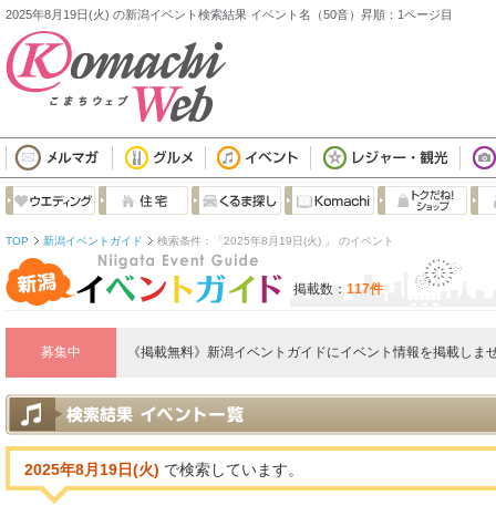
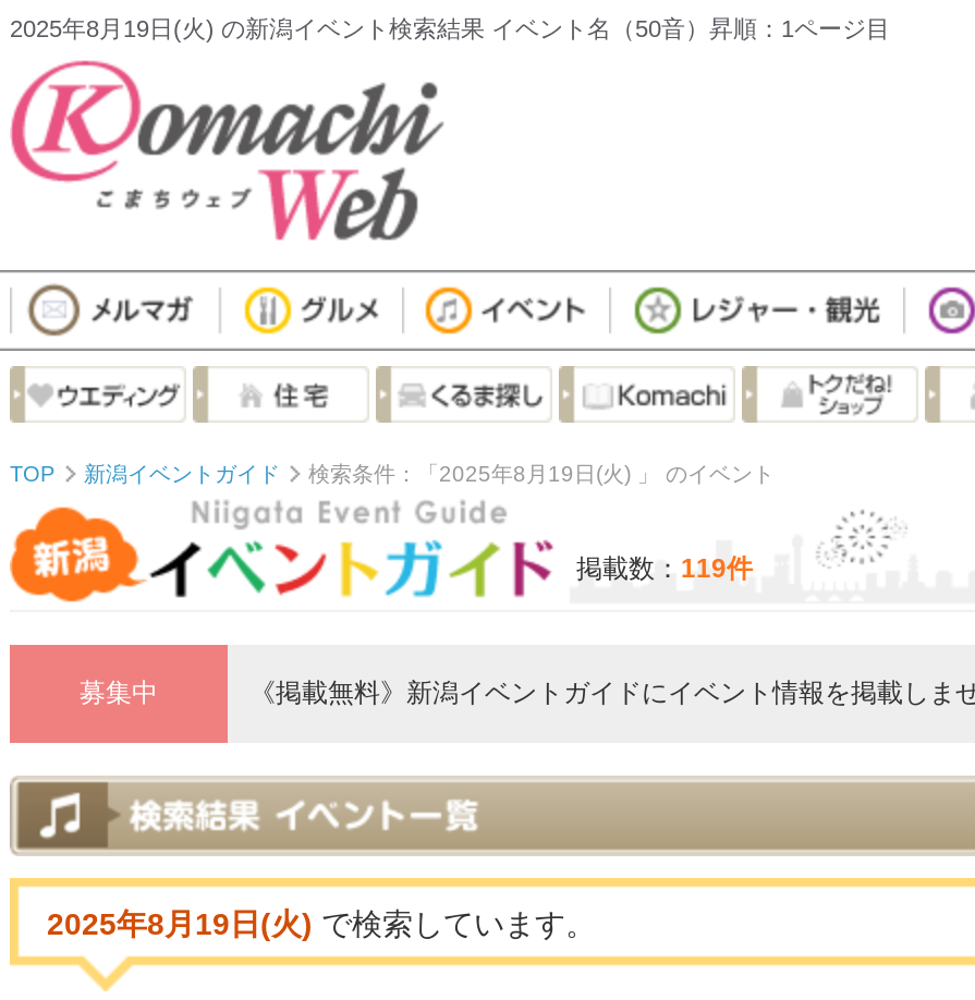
[293,281,383,297] 掲載数：117件 -> [576,553,753,584] 掲載数：119件

